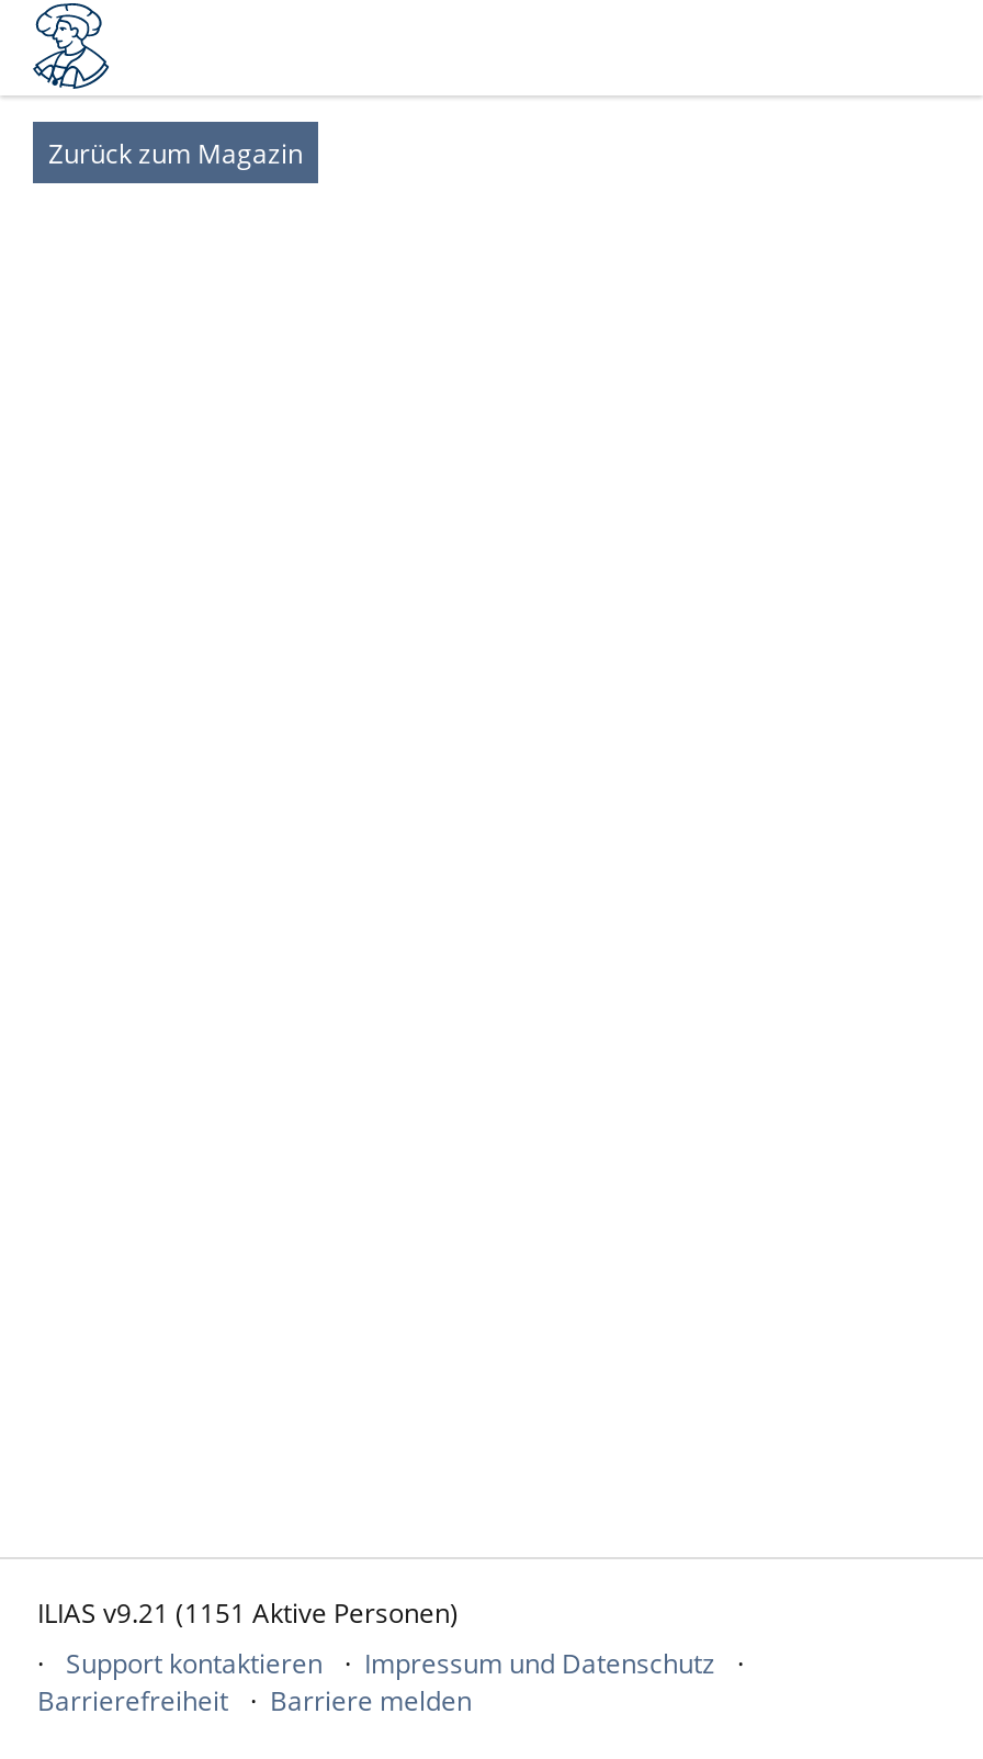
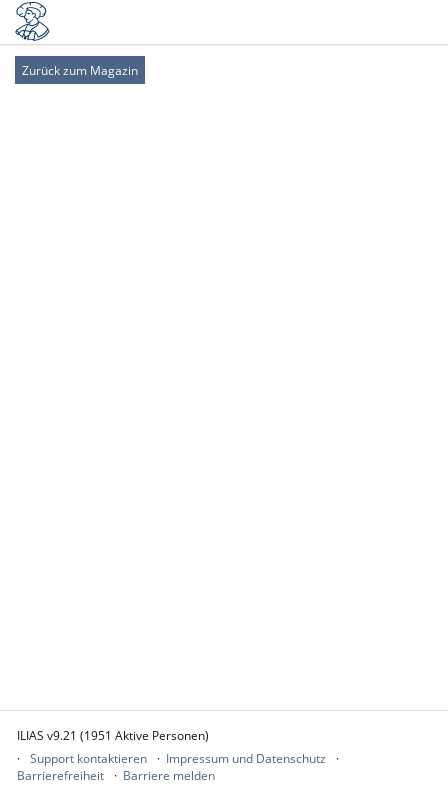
[37,1594,459,1632] ILIAS v9.21 (1151 Aktive Personen) -> [17,727,209,744] ILIAS v9.21 (1951 Aktive Personen)

